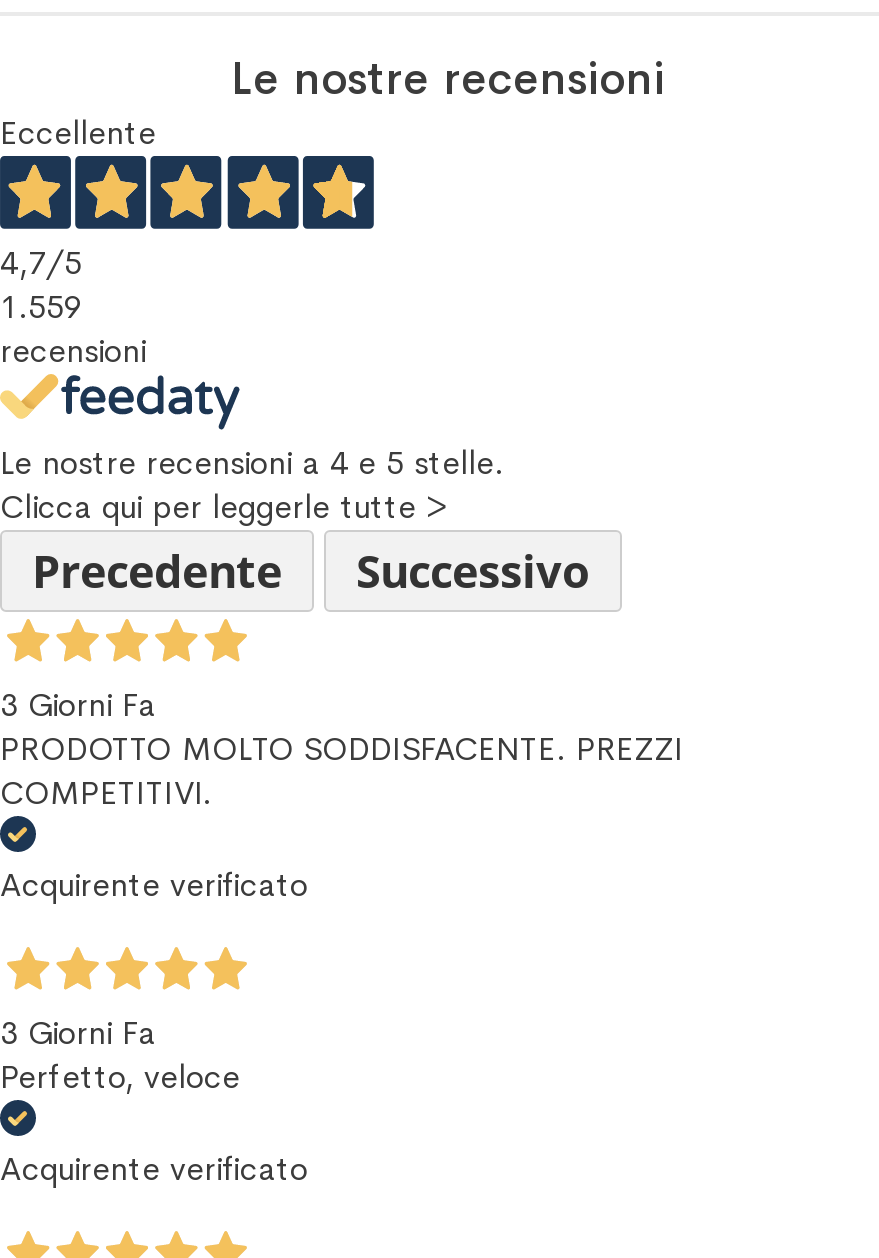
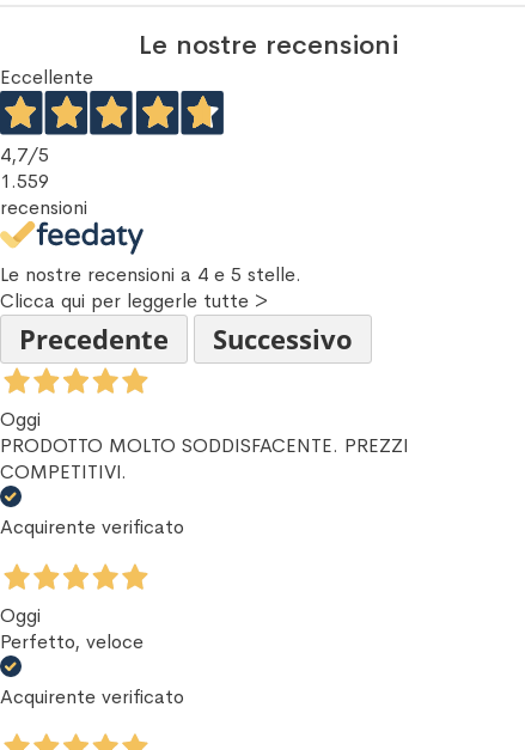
[0,683,156,725] 3 Giorni Fa -> [0,406,41,431] Oggi
[0,1011,156,1053] 3 Giorni Fa -> [0,602,41,628] Oggi

